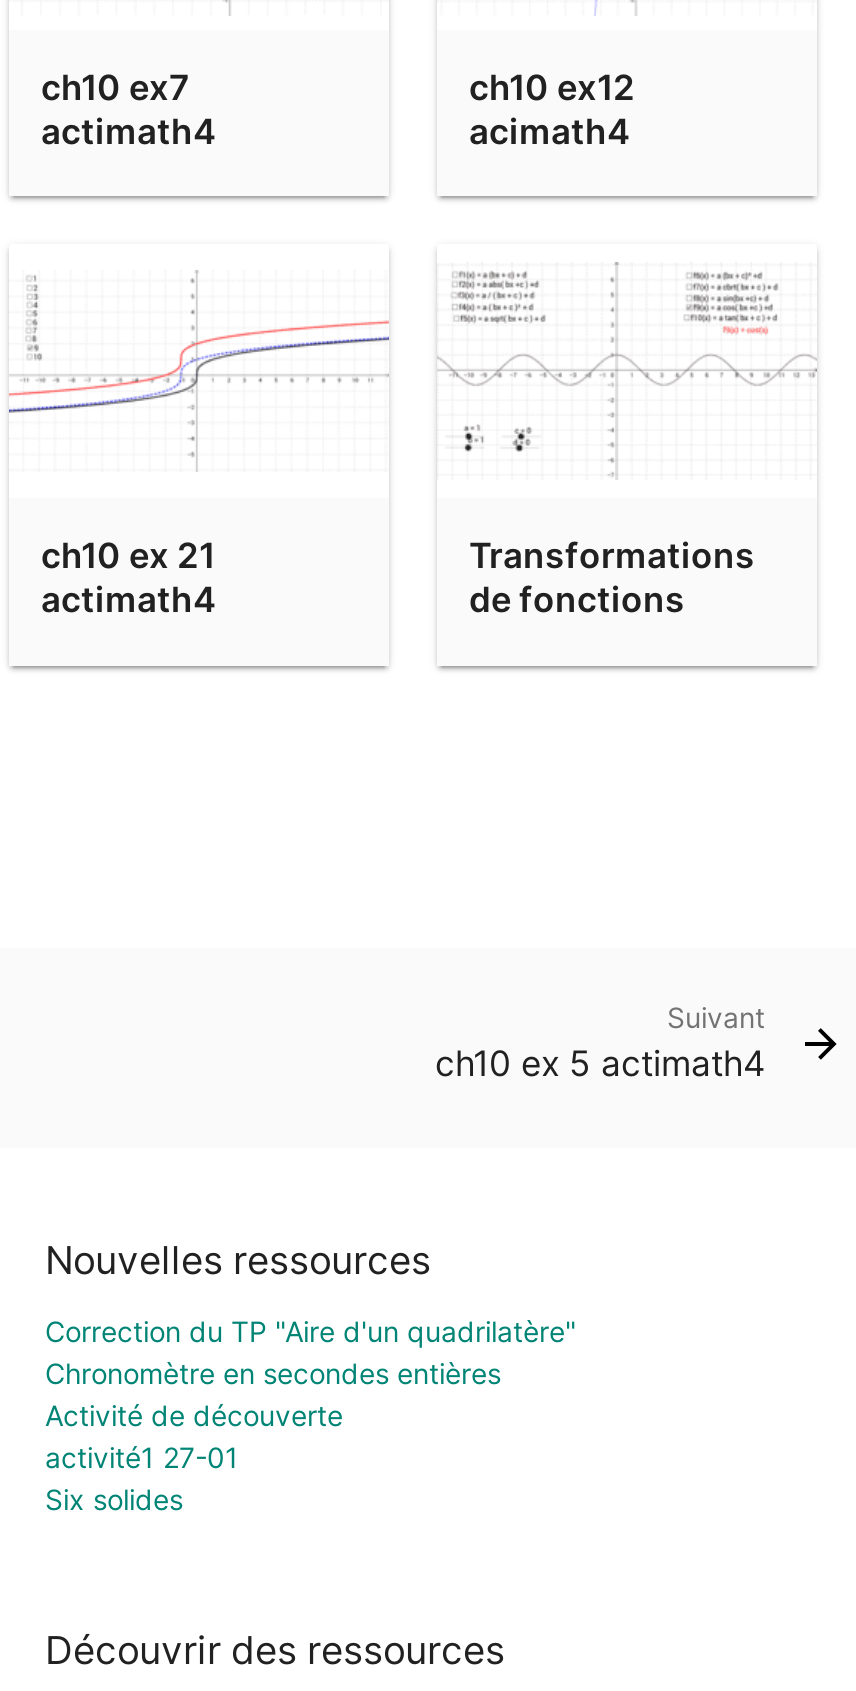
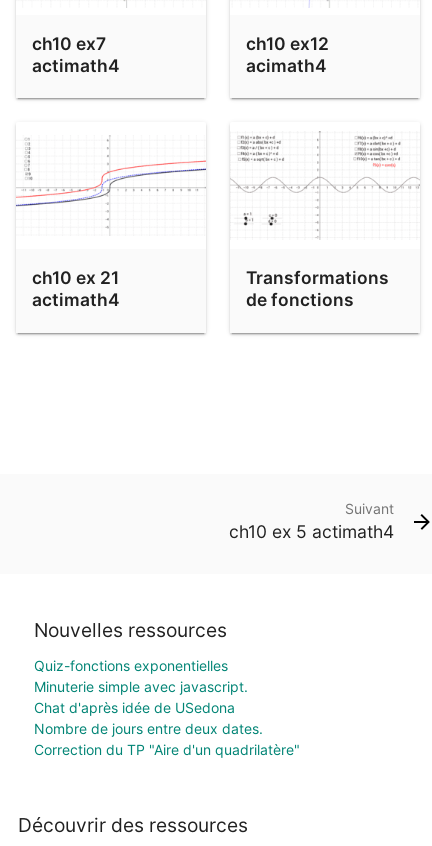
none -> [34,657,263,737] Quiz-fonctions exponentielles | Minuterie simple avec javascript. | Chat d'après idée de USedona | Nombre de jours entre deux dates.
moved [45,1314,577,1348] -> [34,741,300,758]: Correction du TP "Aire d'un quadrilatère"
[45,1356,501,1516] Chronomètre en secondes entières | Activité de découverte | activité1 27-01 | Six solides -> none

